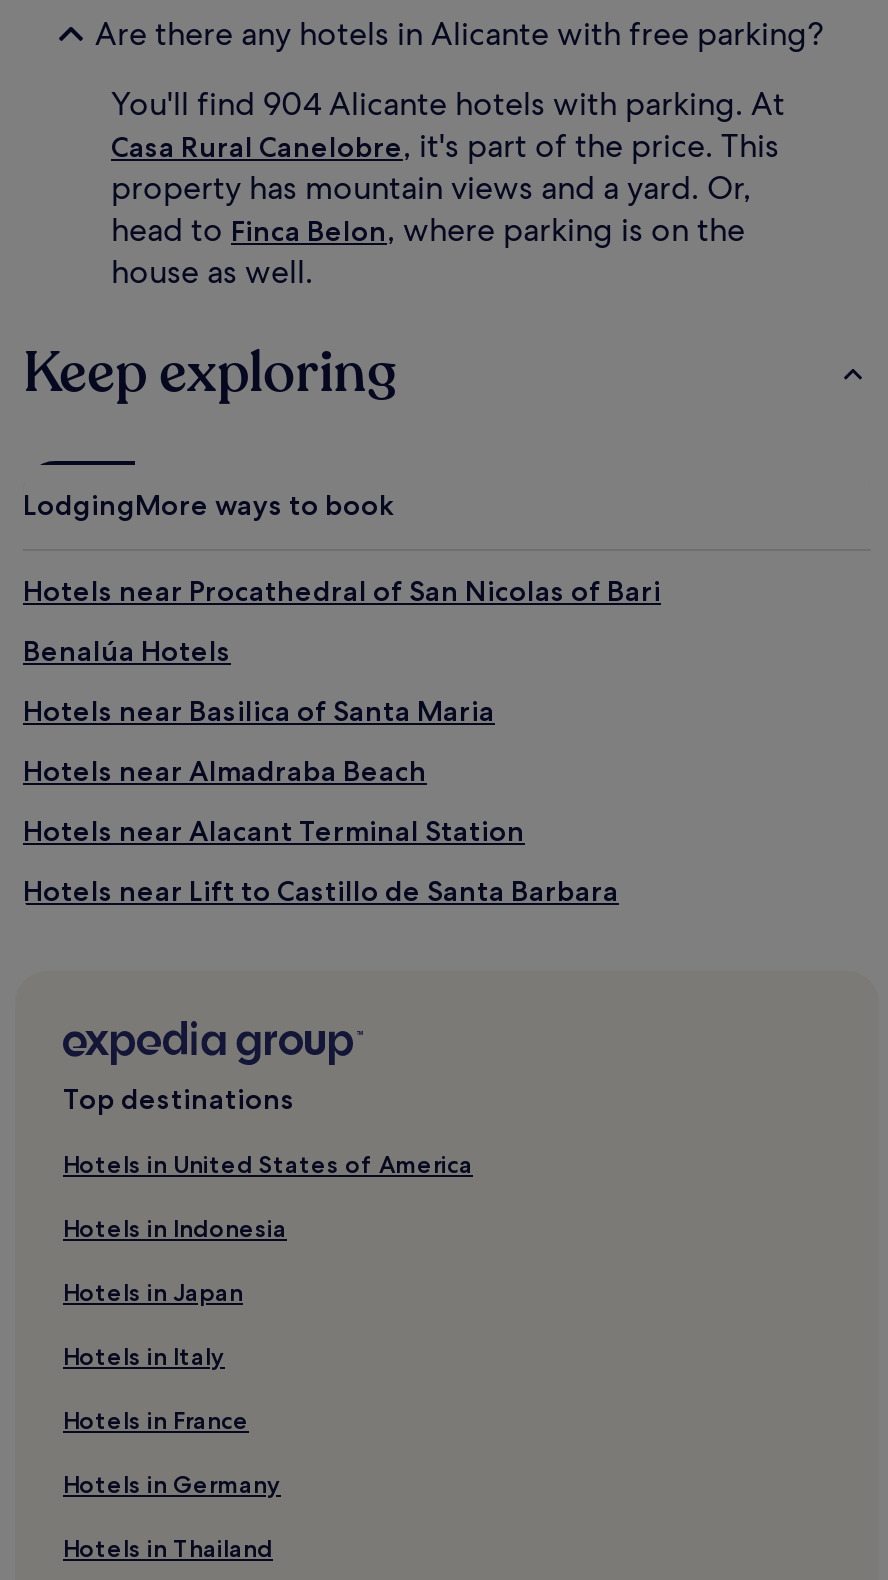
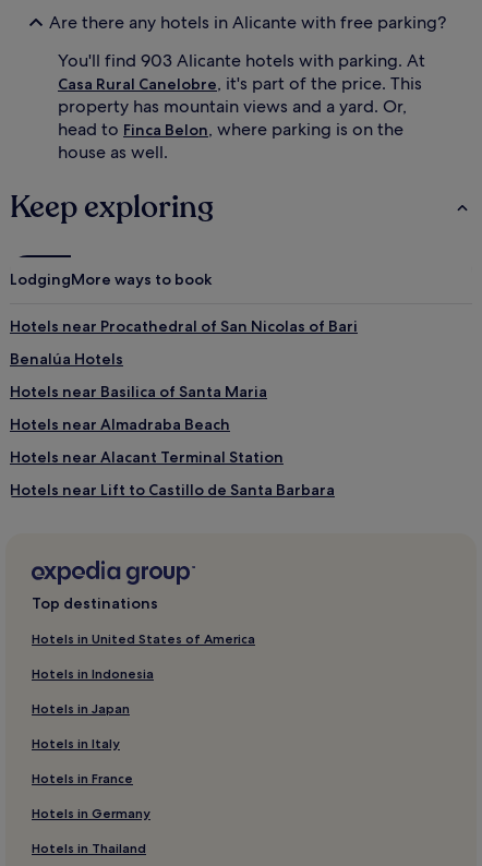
[111,82,785,124] You'll find 904 Alicante hotels with parking. At -> [58,49,425,71] You'll find 903 Alicante hotels with parking. At

